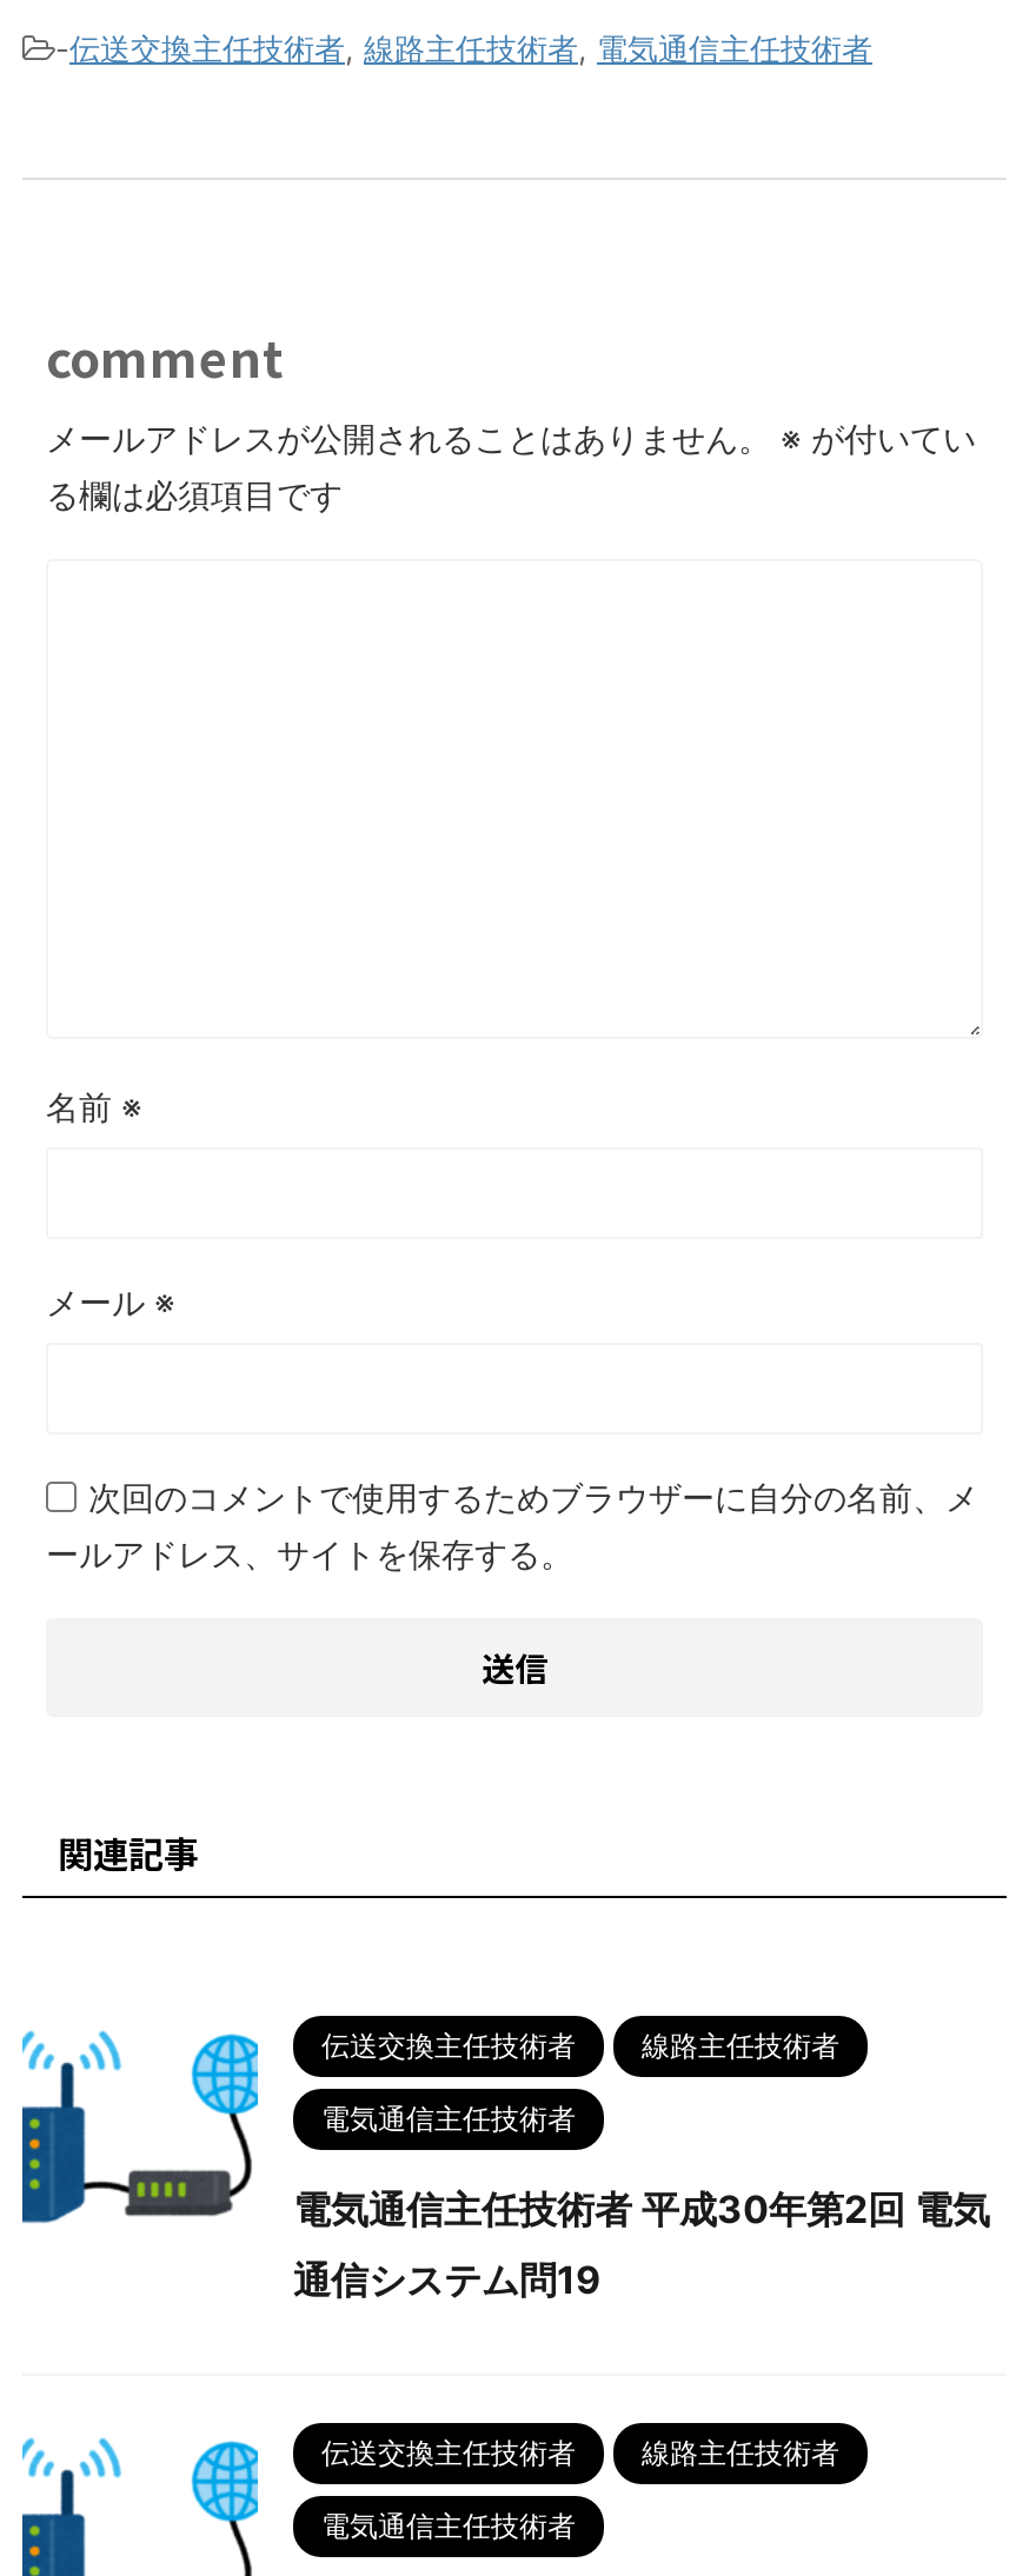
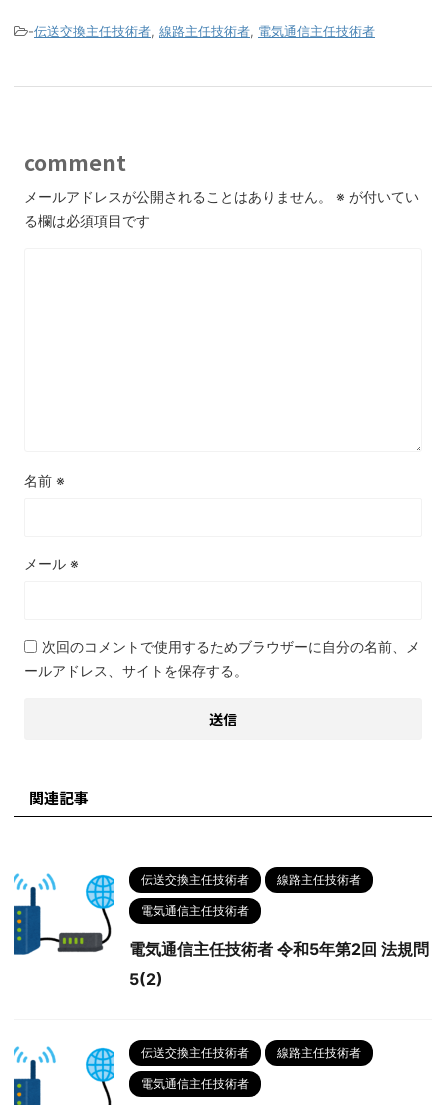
[293,2185,990,2232] 電気通信主任技術者 平成30年第2回 電気 -> [129,939,429,959] 電気通信主任技術者 令和5年第2回 法規問
[293,2256,602,2303] 通信システム問19 -> [129,969,163,989] 5(2)

